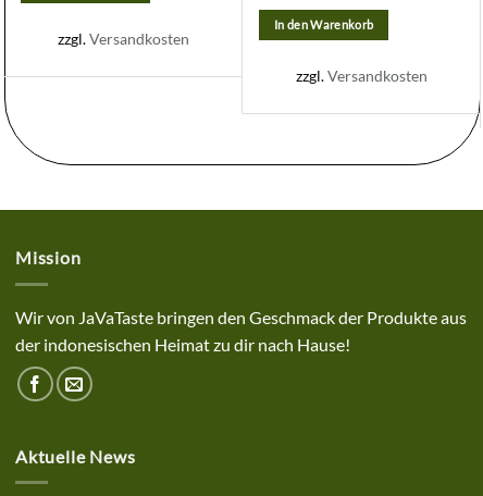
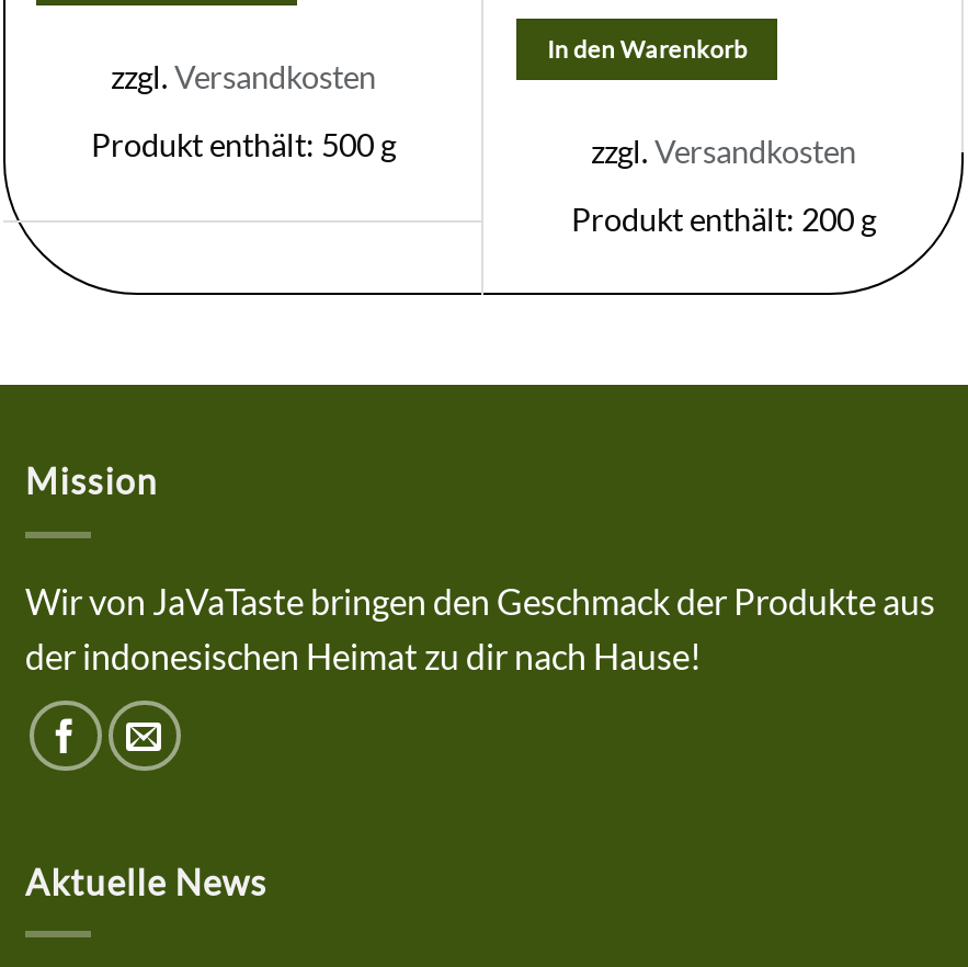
none -> [91,126,396,163] Produkt enthält: 500 g
none -> [571,200,876,237] Produkt enthält: 200 g

